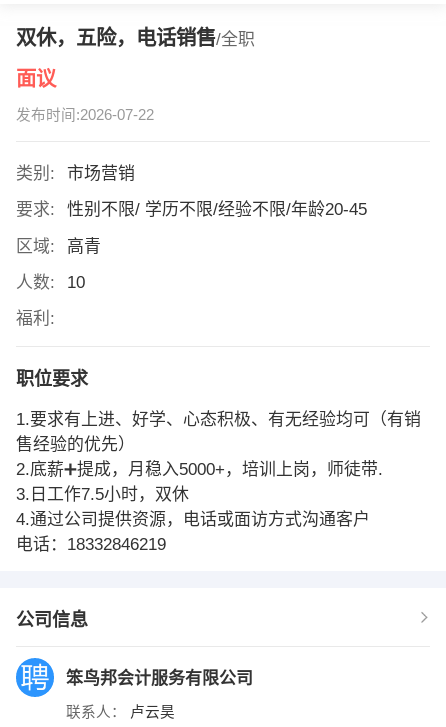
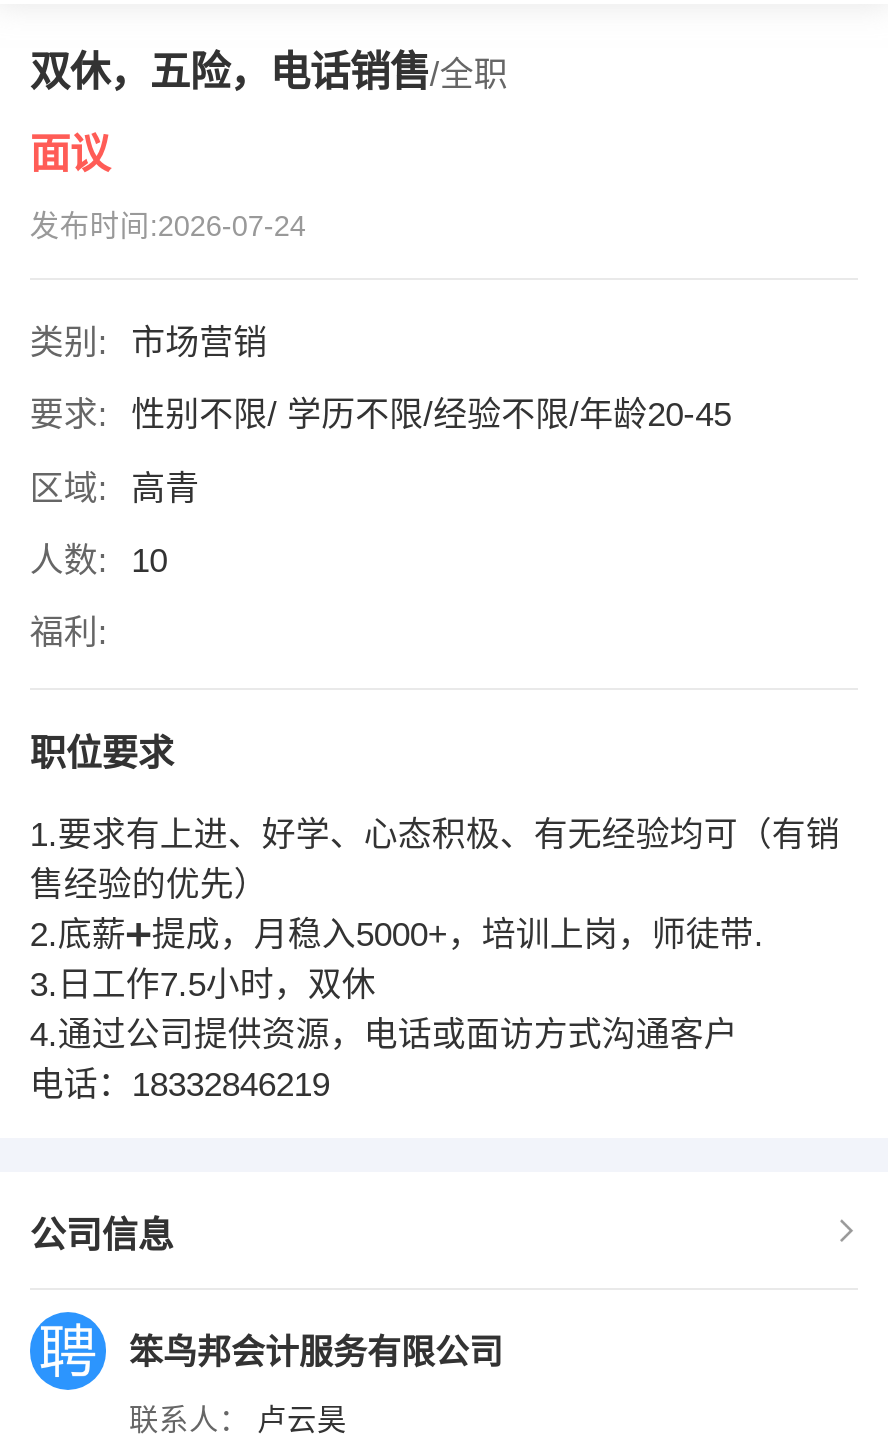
[16,107,154,123] 发布时间:2026-07-22 -> [30,210,306,242] 发布时间:2026-07-24

